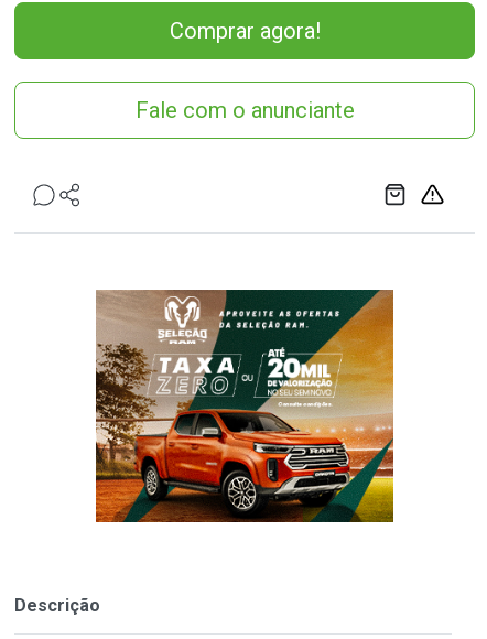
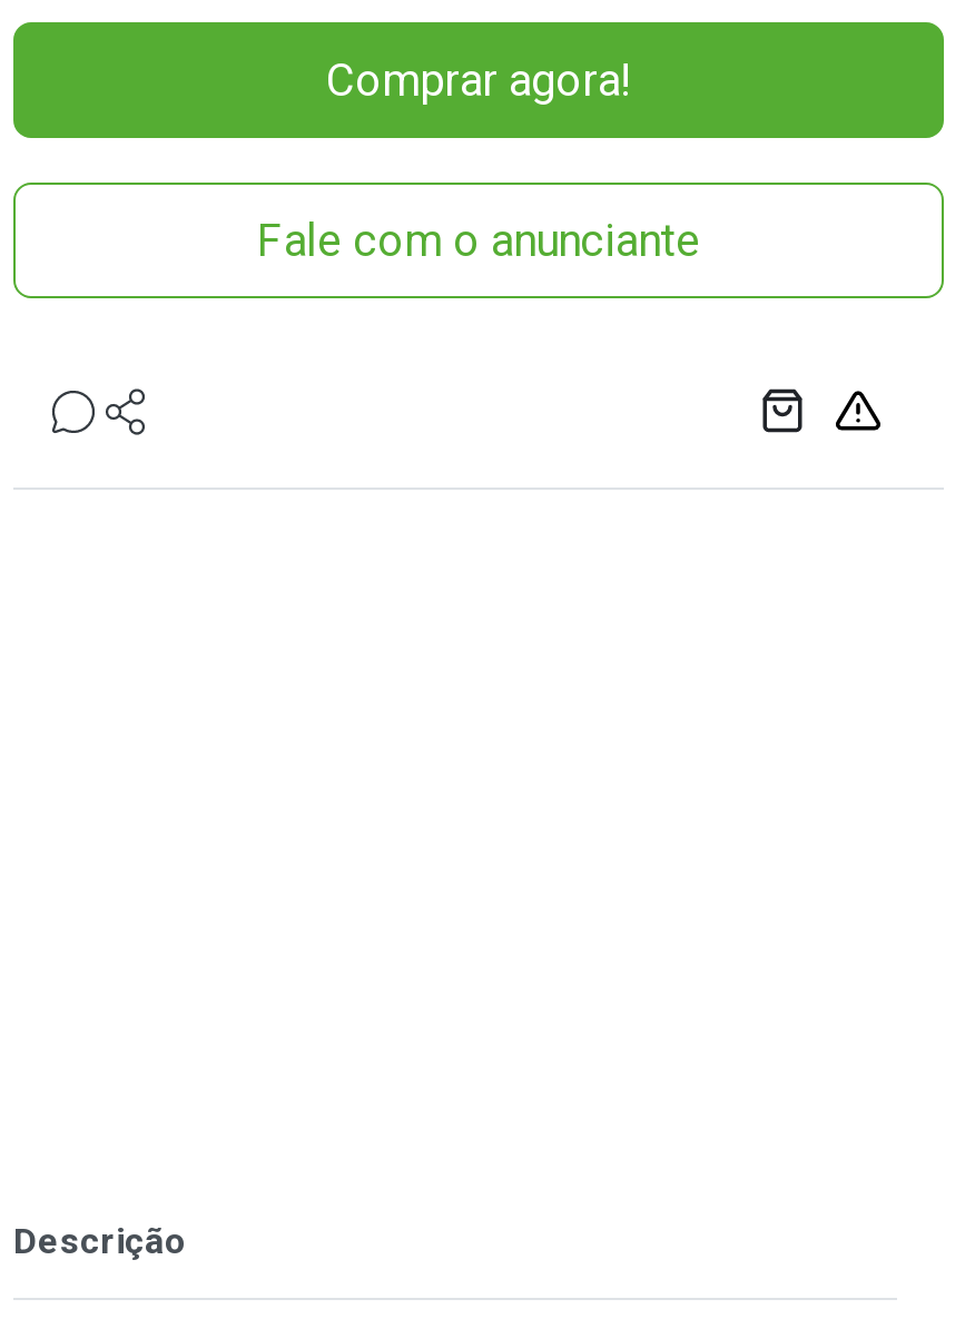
[95,289,394,523] [image] -> none

